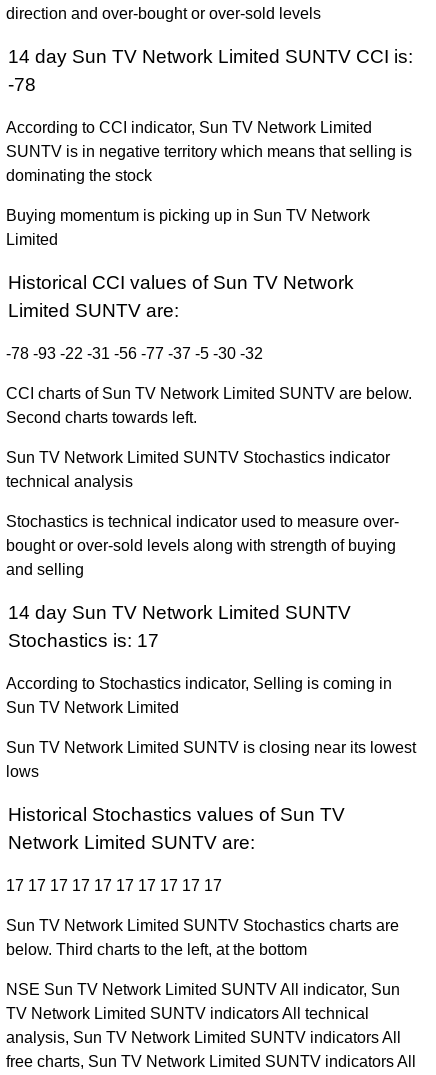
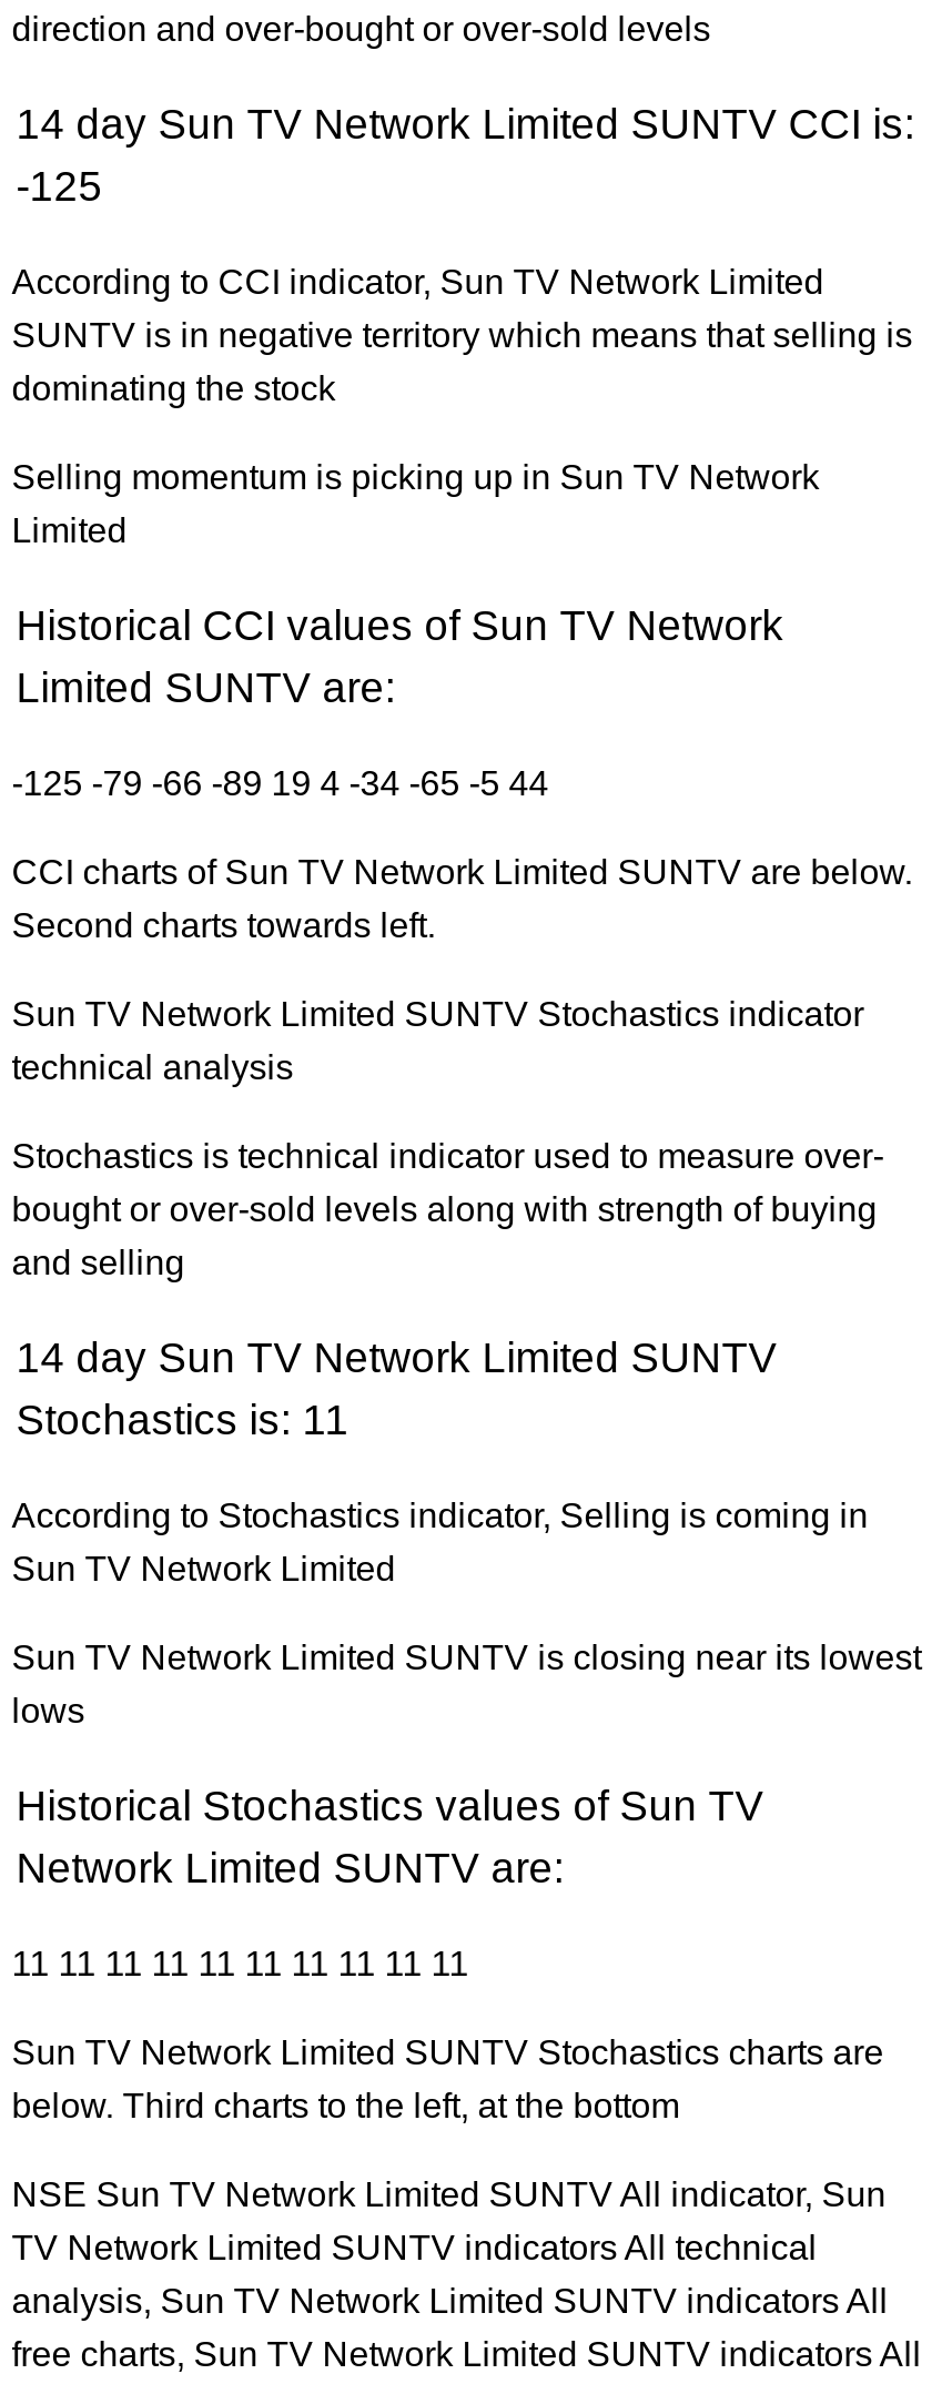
[8,74,36,95] -78 -> [16,164,103,210] -125
[6,207,370,224] Buying momentum is picking up in Sun TV Network -> [12,459,819,496] Selling momentum is picking up in Sun TV Network
[6,345,263,362] -78 -93 -22 -31 -56 -77 -37 -5 -30 -32 -> [12,765,549,803] -125 -79 -66 -89 19 4 -34 -65 -5 44
[8,630,159,651] Stochastics is: 17 -> [16,1397,349,1444] Stochastics is: 11
[6,877,222,894] 17 17 17 17 17 17 17 17 17 17 -> [12,1945,469,1983] 11 11 11 11 11 11 11 11 11 11

